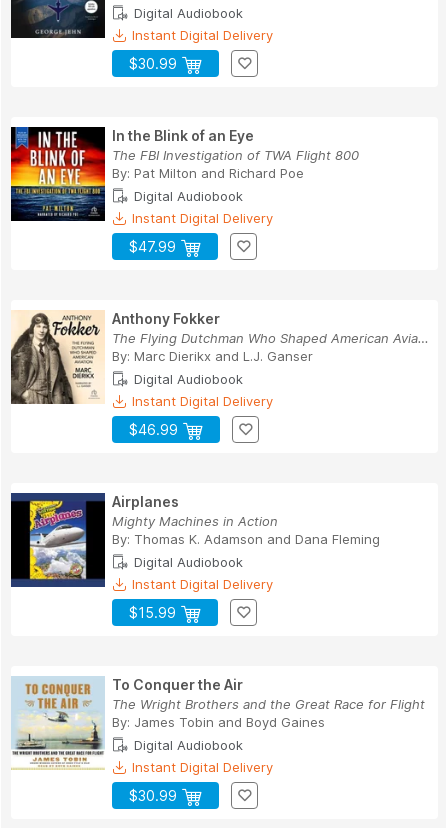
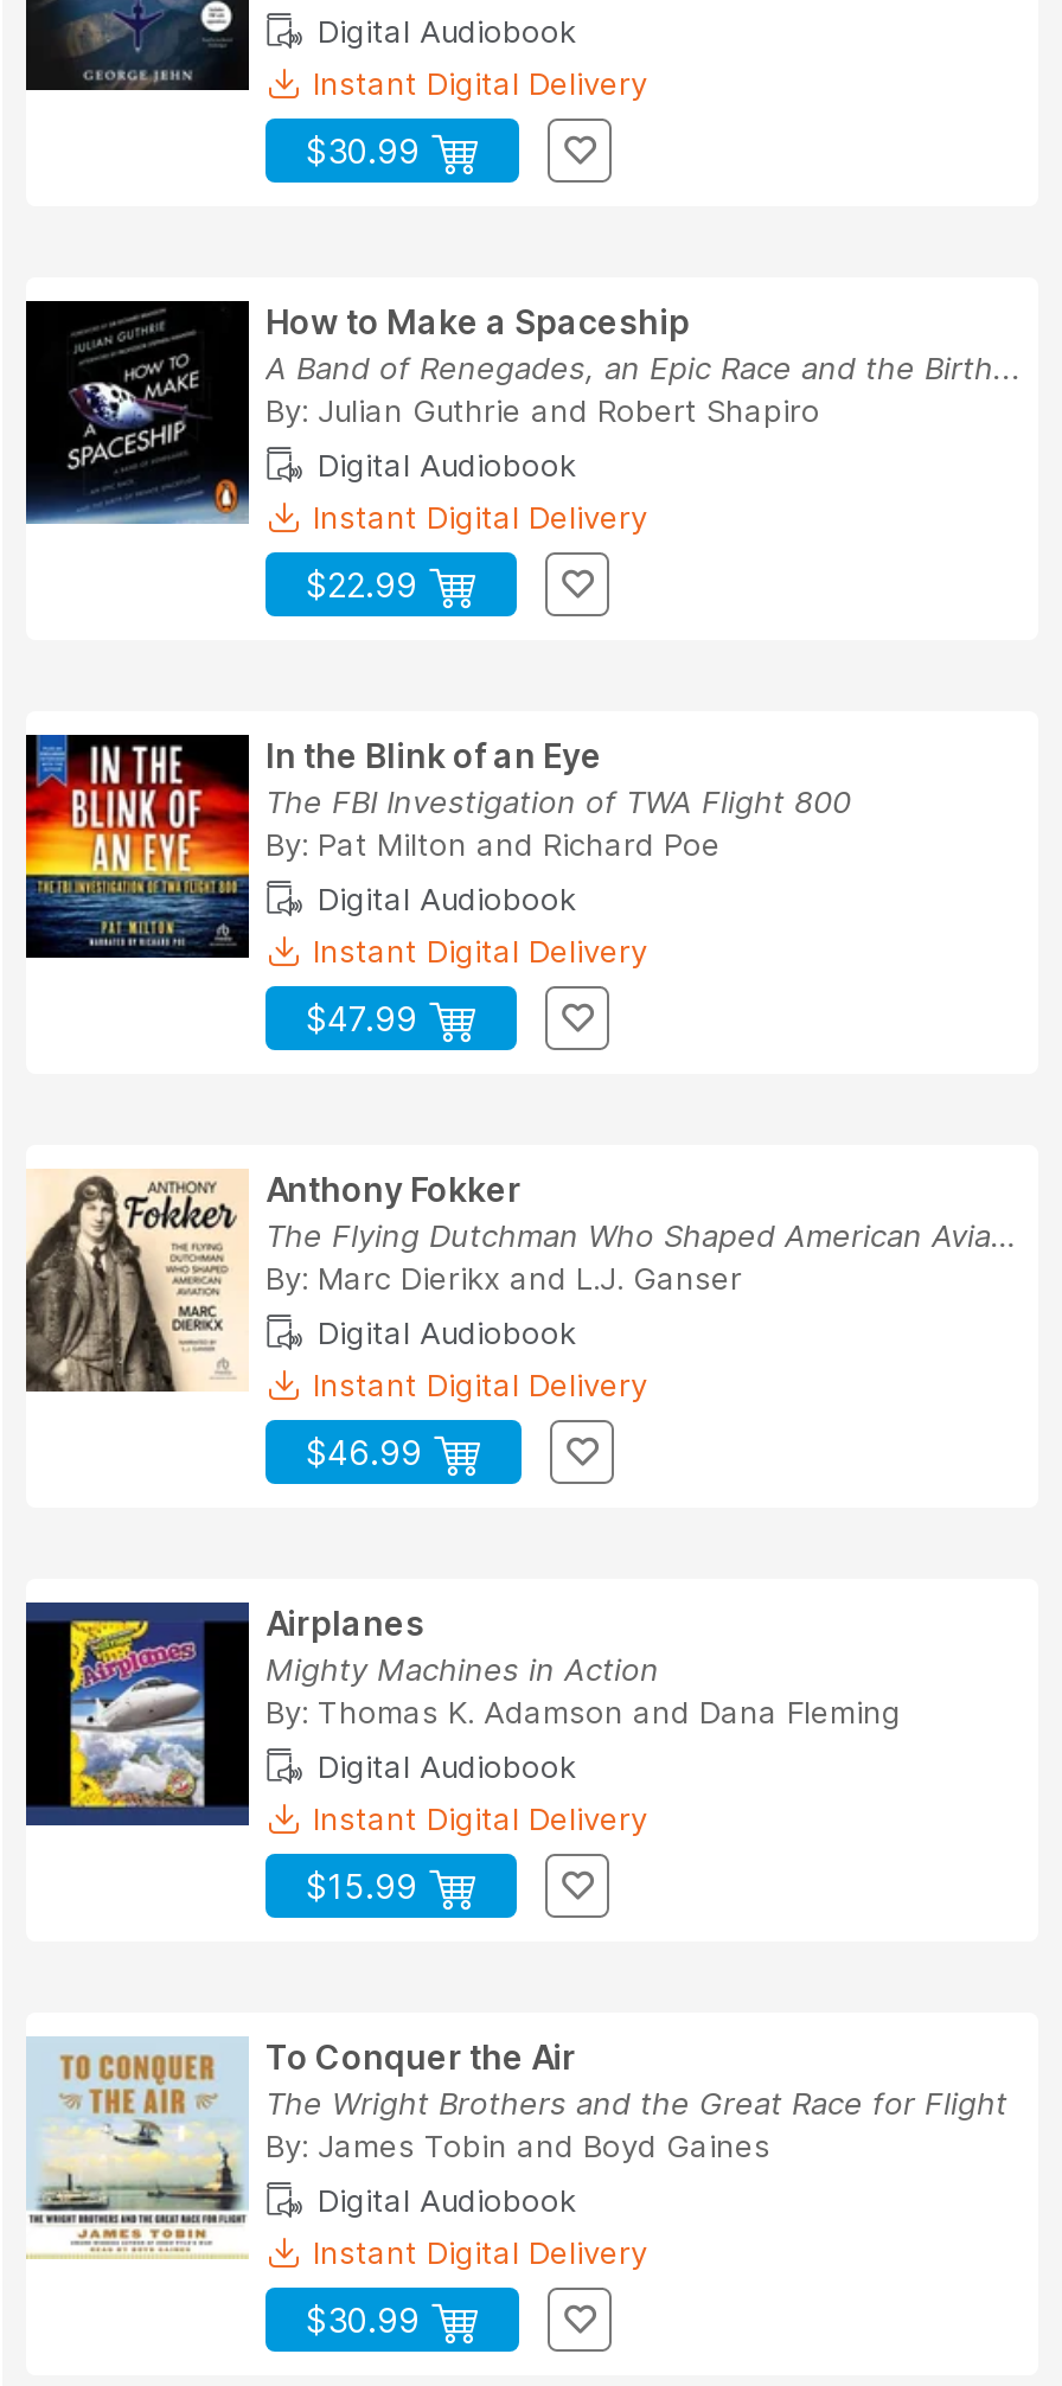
none -> [24,299,1022,605] [image] | How to Make a Spaceship | A Band of Renegades, an Epic Race and the Birth... | By: Julian Guthrie and Robert Shapiro | Digital Audiobook | Instant Digital Delivery | $22.99

